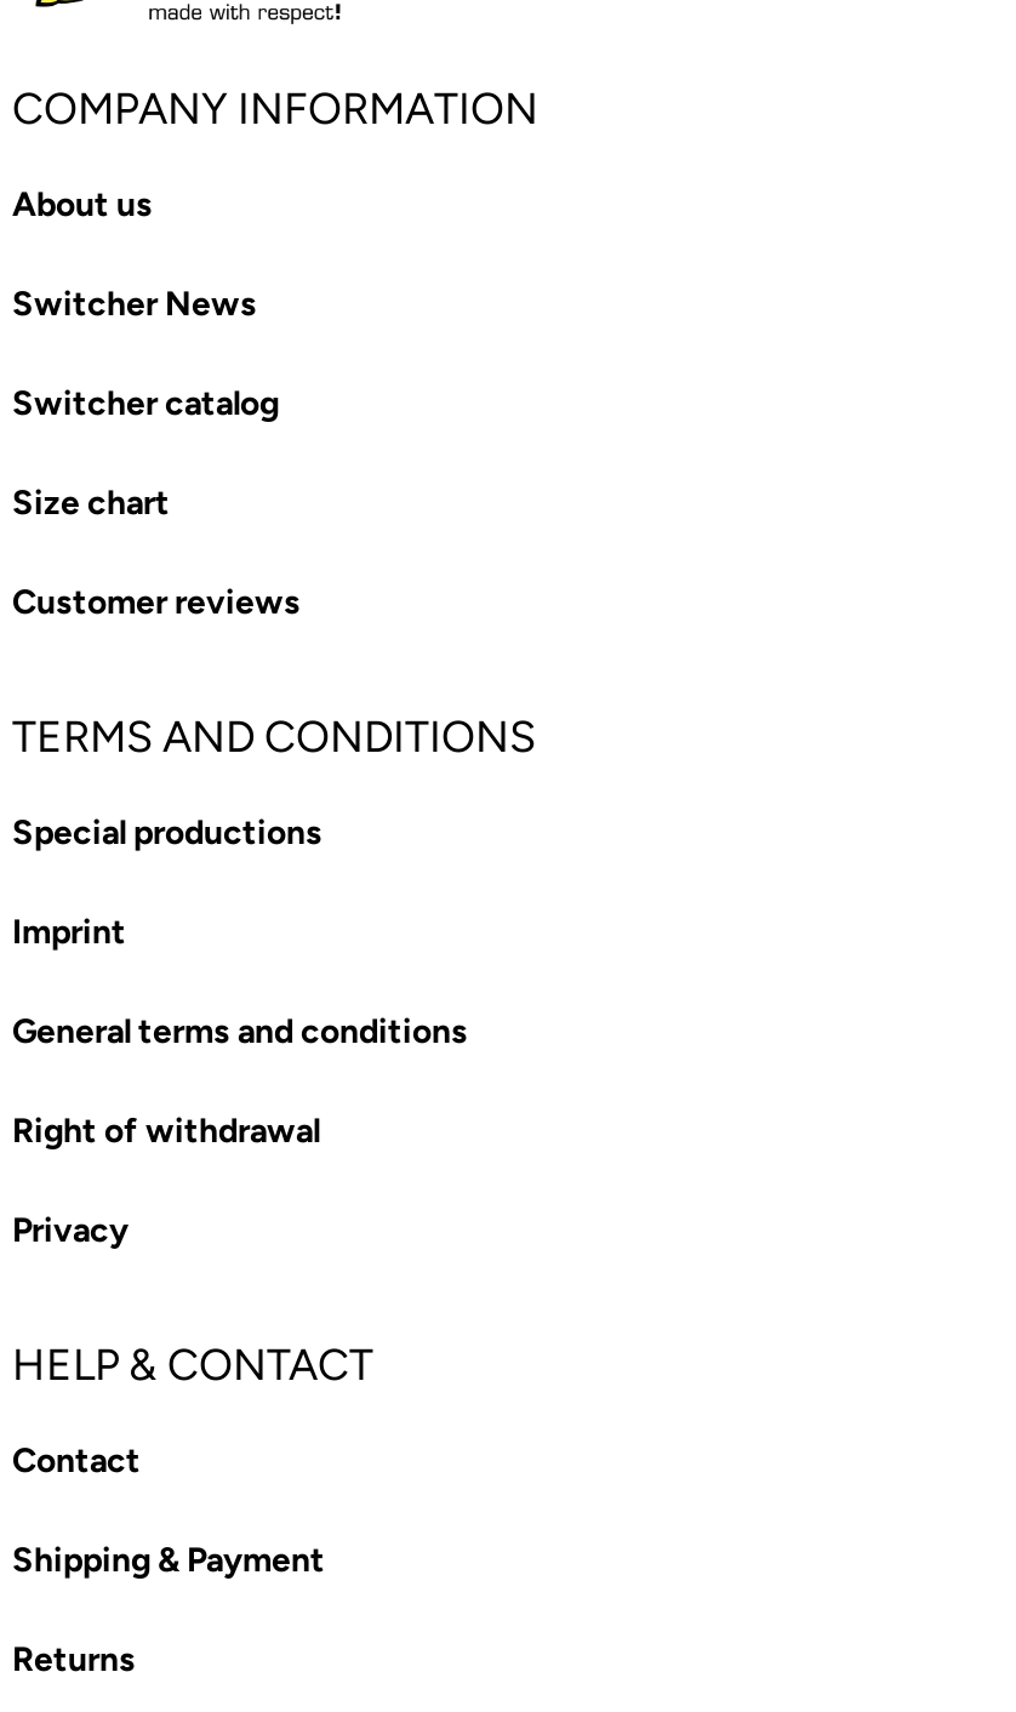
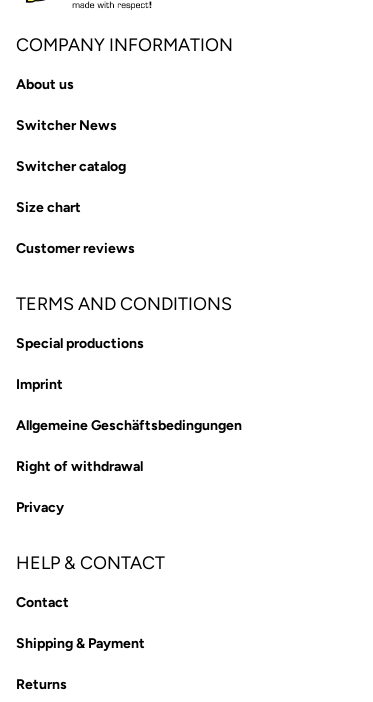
[12,1012,468,1053] General terms and conditions -> [16,417,242,434] Allgemeine Geschäftsbedingungen

